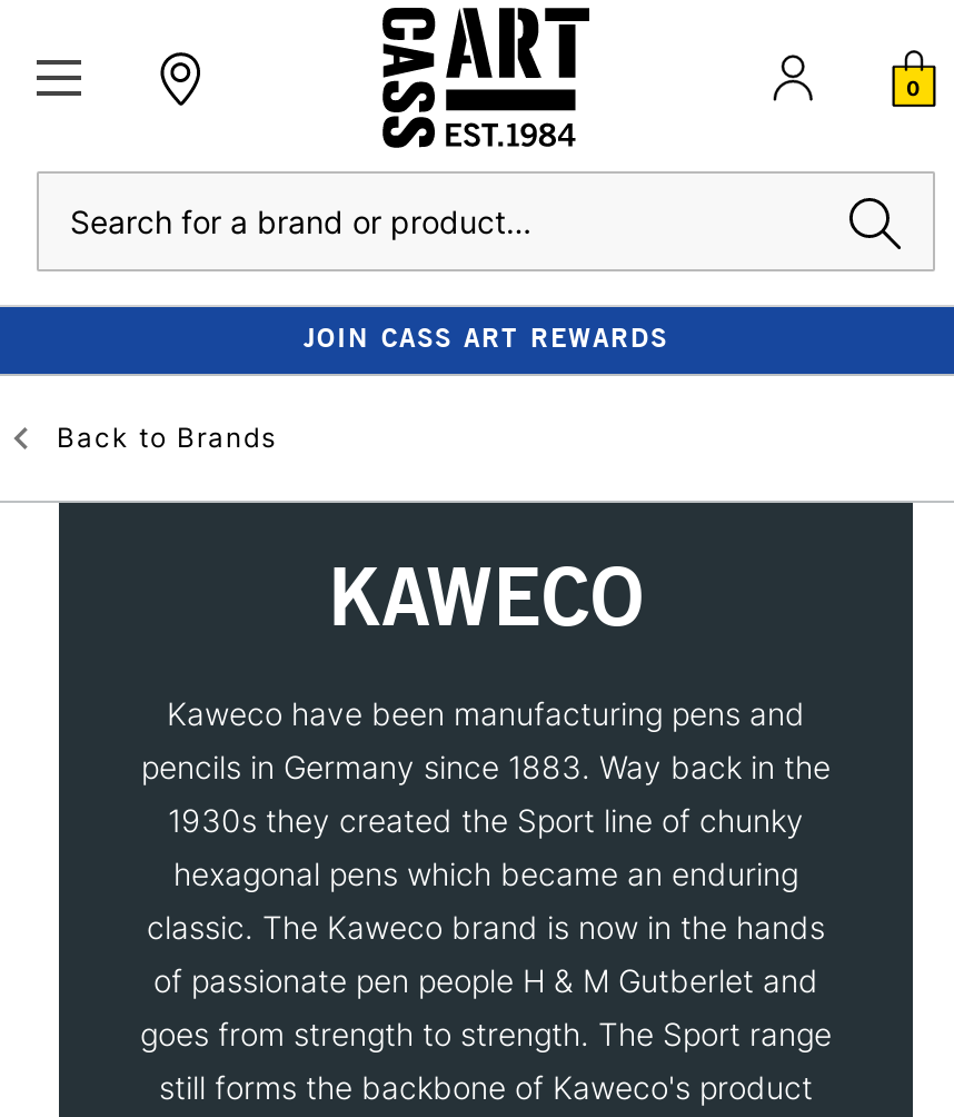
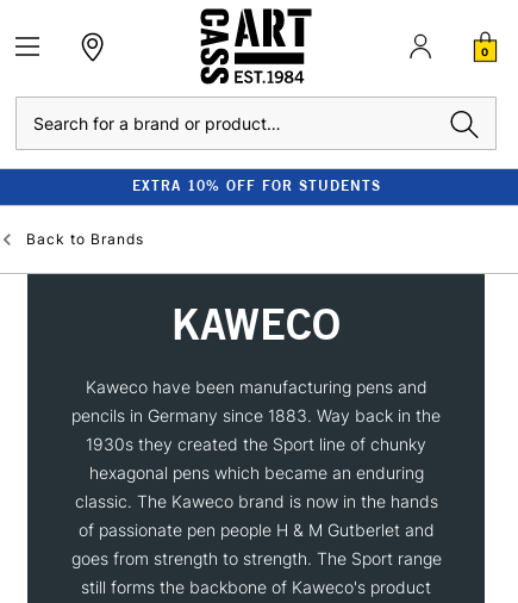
[304,320,668,354] JOIN CASS ART REWARDS -> [132,176,380,194] EXTRA 10% OFF FOR STUDENTS

